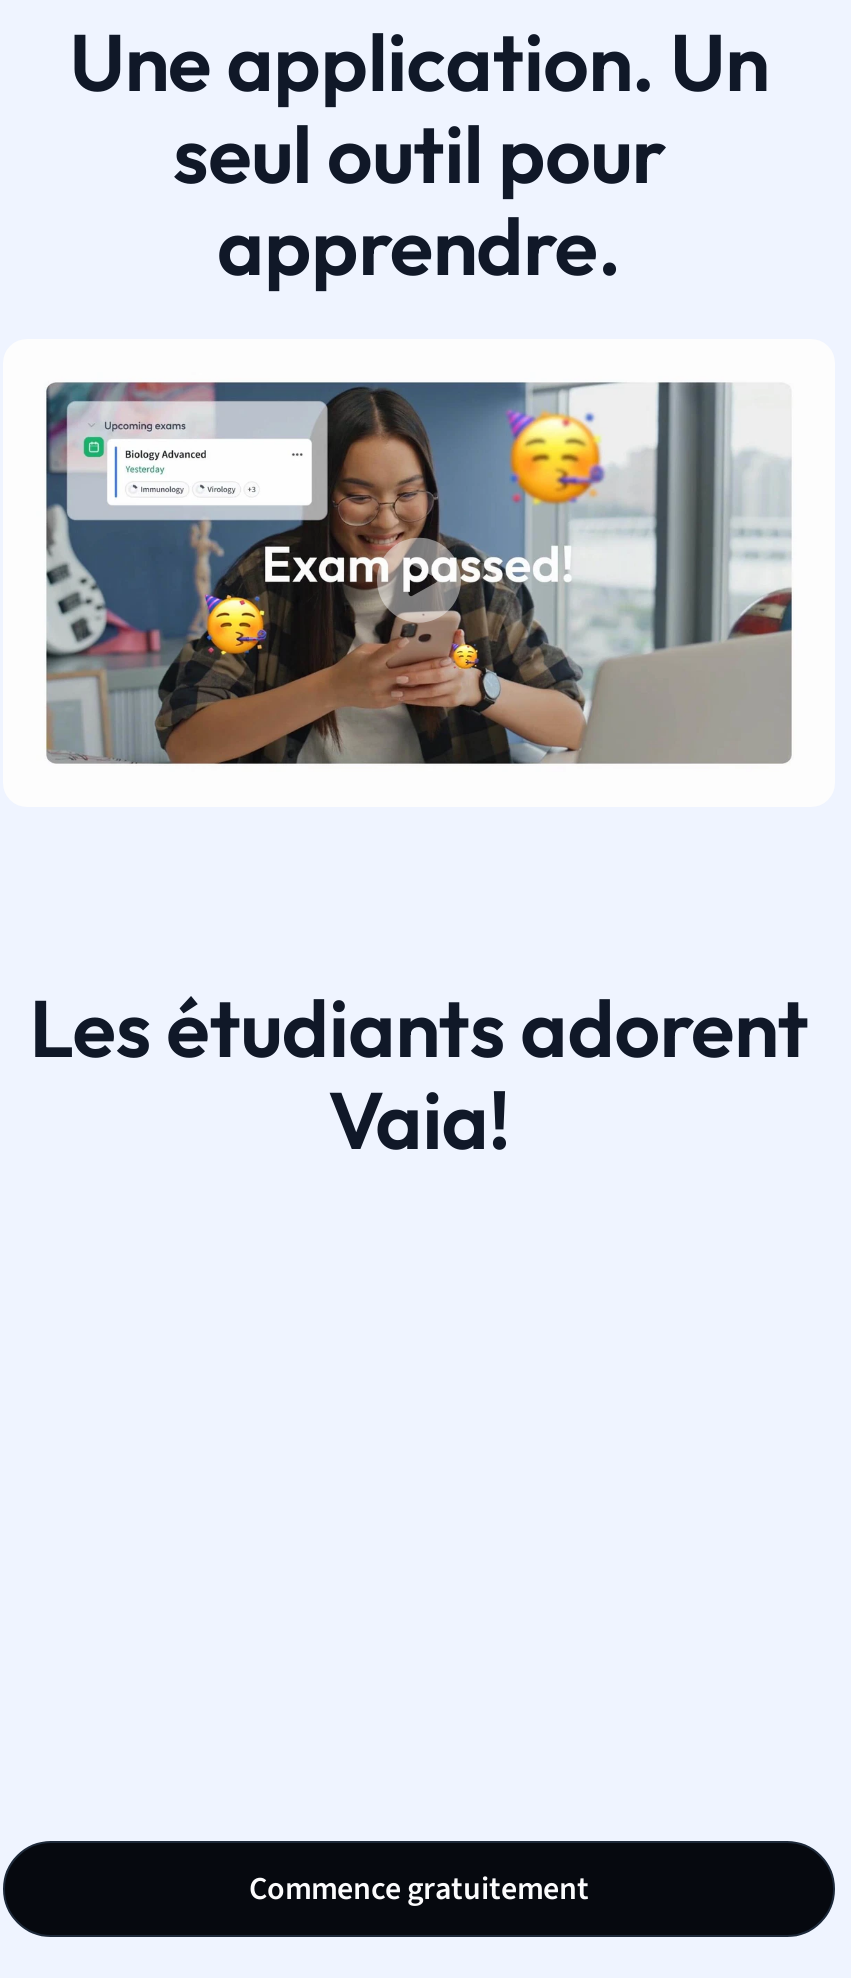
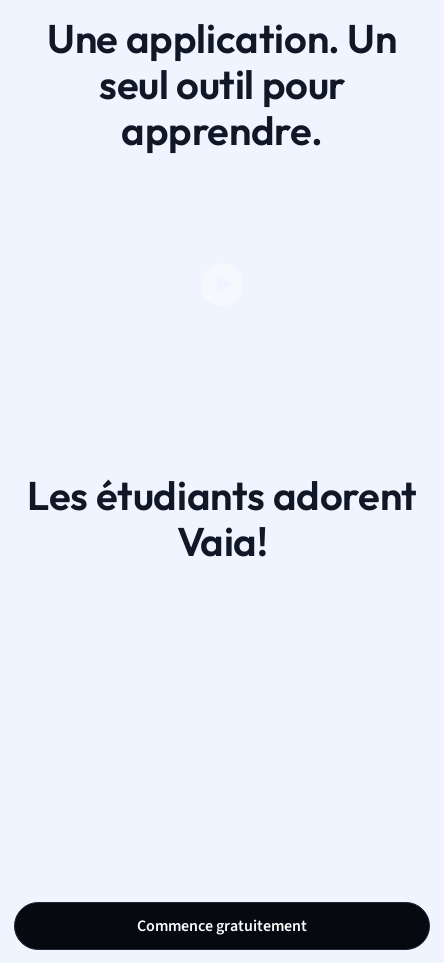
[45,381,793,767] [image] -> none

